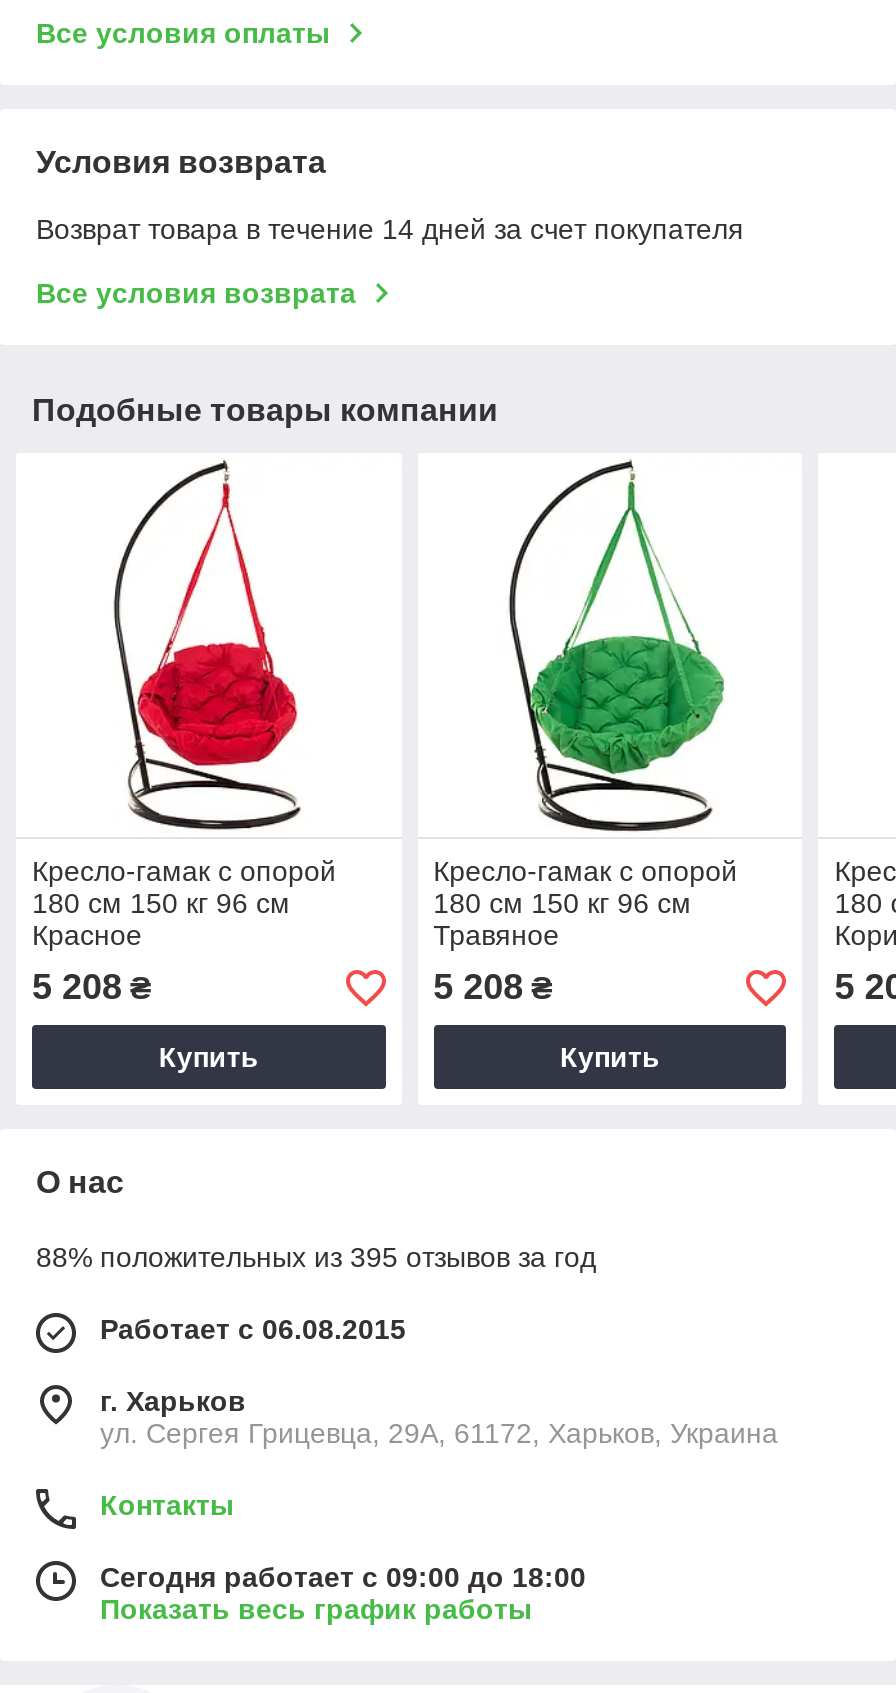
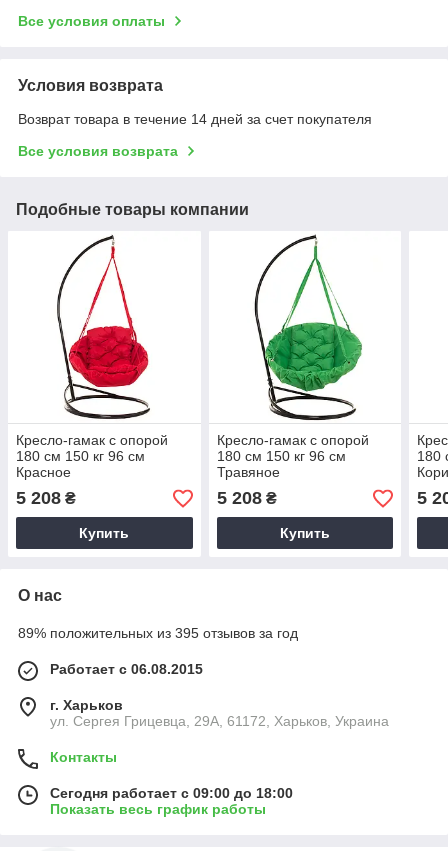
[36,1242,596,1274] 88% положительных из 395 отзывов за год -> [18,625,298,641] 89% положительных из 395 отзывов за год

